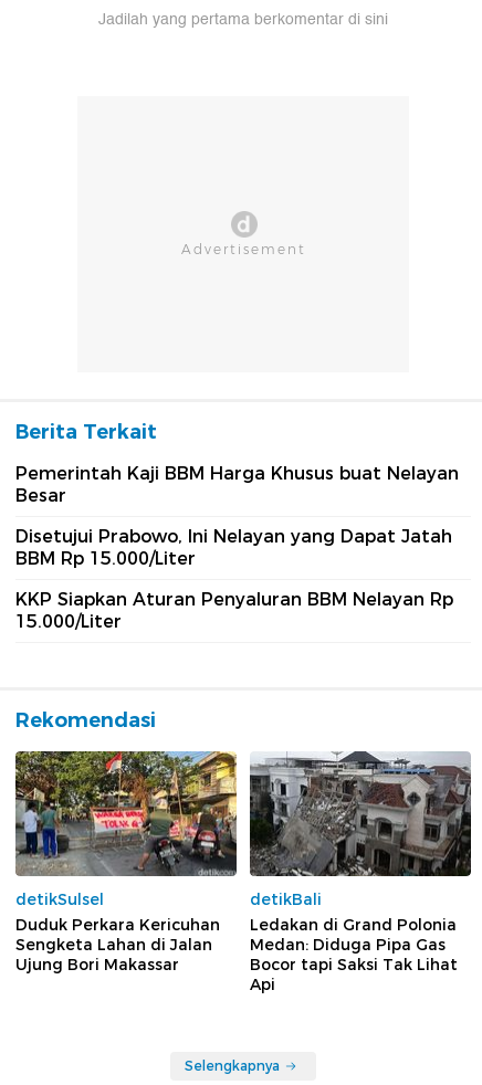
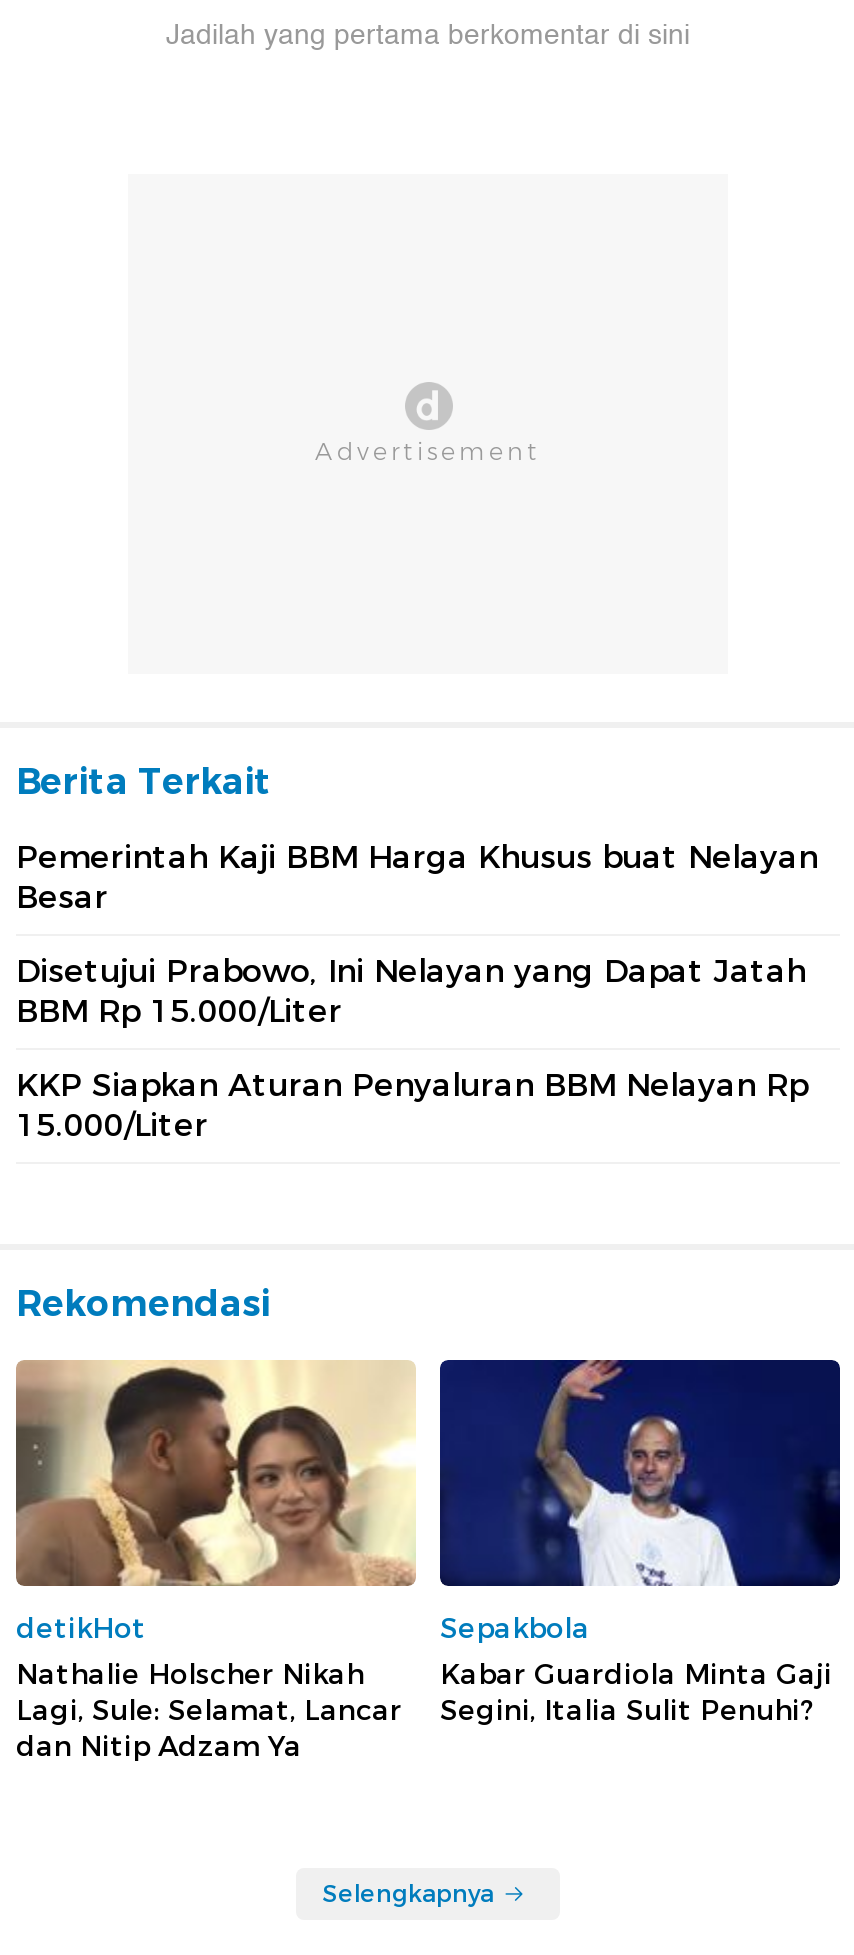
[14,750,238,974] [image] | detikSulsel | Duduk Perkara Kericuhan | Sengketa Lahan di Jalan | Ujung Bori Makassar -> [16,1360,416,1764] [image] | detikHot | Nathalie Holscher Nikah | Lagi, Sule: Selamat, Lancar | dan Nitip Adzam Ya
[249,751,472,994] [image] | detikBali | Ledakan di Grand Polonia | Medan: Diduga Pipa Gas | Bocor tapi Saksi Tak Lihat | Api -> [440,1358,840,1728] [image] | Sepakbola | Kabar Guardiola Minta Gaji | Segini, Italia Sulit Penuhi?

